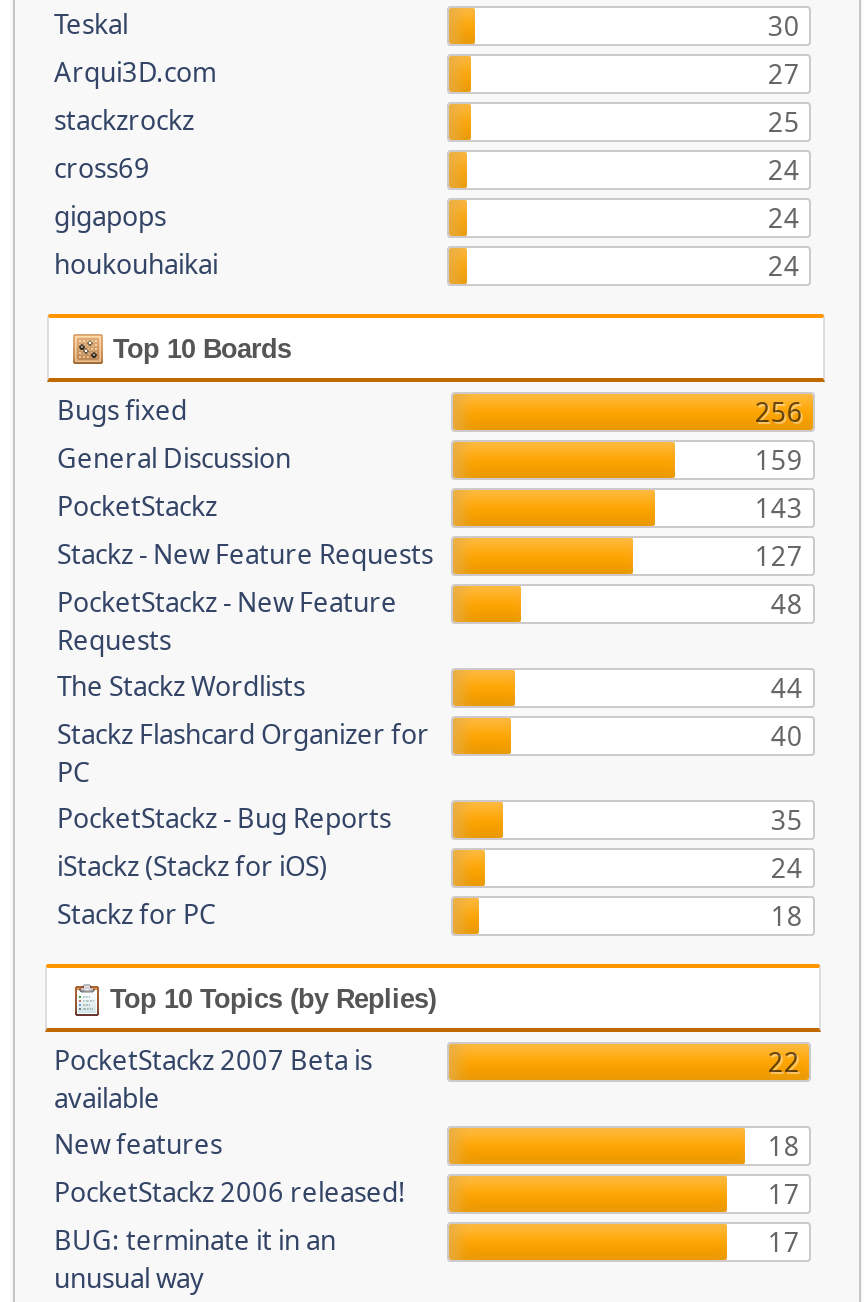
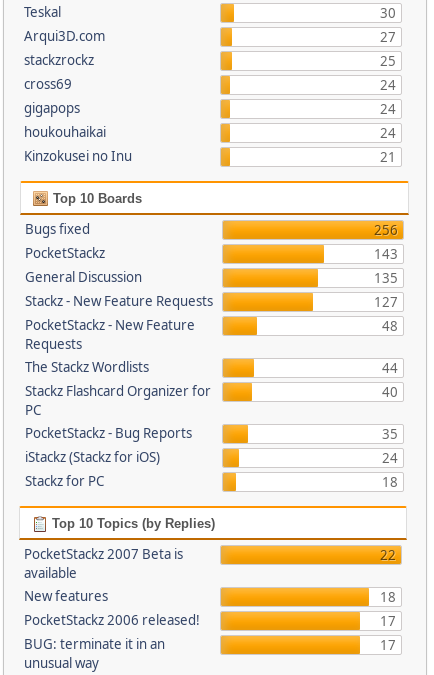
none -> [23,147,396,166] Kinzokusei no Inu | 21
moved [57,440,291,476] -> [25,268,142,286]: General Discussion
[755,442,803,478] 159 -> none
none -> [374,269,398,287] 135

